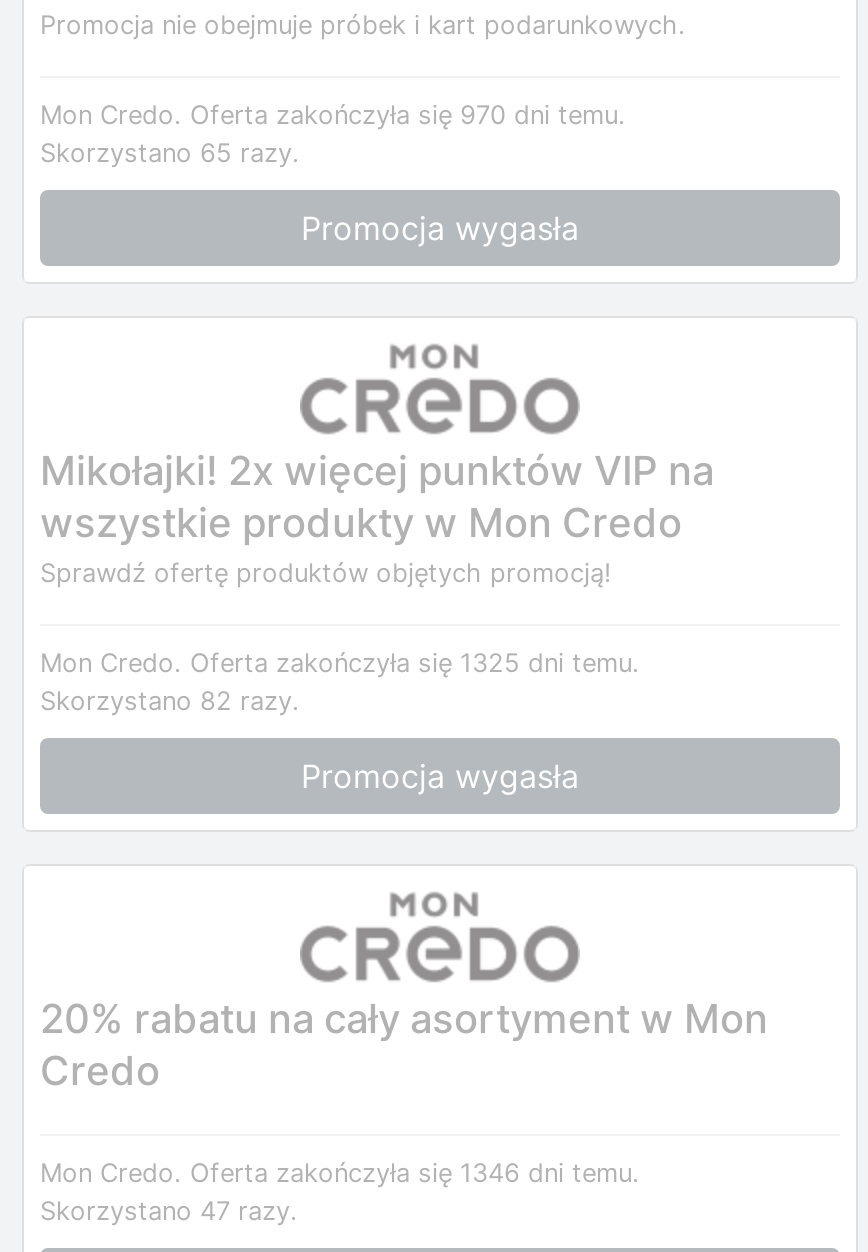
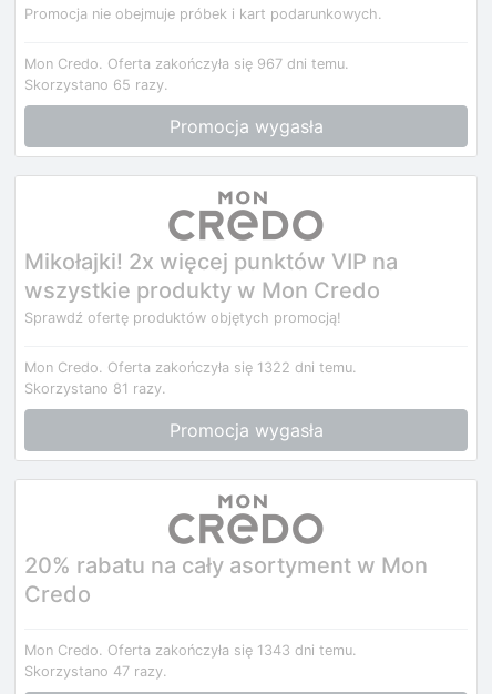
[40,100,626,130] Mon Credo. Oferta zakończyła się 970 dni temu. -> [24,56,349,72] Mon Credo. Oferta zakończyła się 967 dni temu.
[40,648,640,678] Mon Credo. Oferta zakończyła się 1325 dni temu. -> [24,359,357,376] Mon Credo. Oferta zakończyła się 1322 dni temu.
[40,686,300,716] Skorzystano 82 razy. -> [24,380,166,397] Skorzystano 81 razy.
[40,1159,640,1189] Mon Credo. Oferta zakończyła się 1346 dni temu. -> [24,642,357,659] Mon Credo. Oferta zakończyła się 1343 dni temu.

